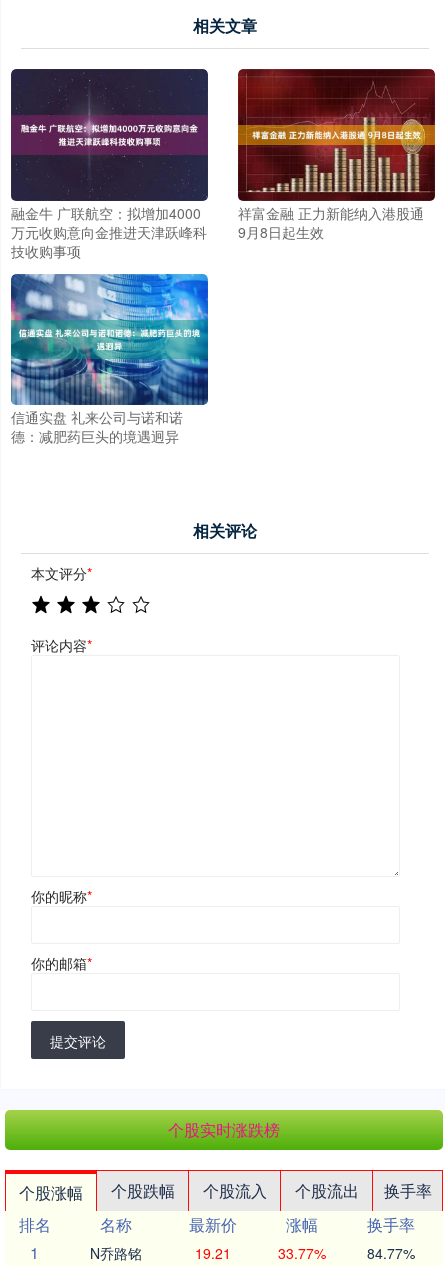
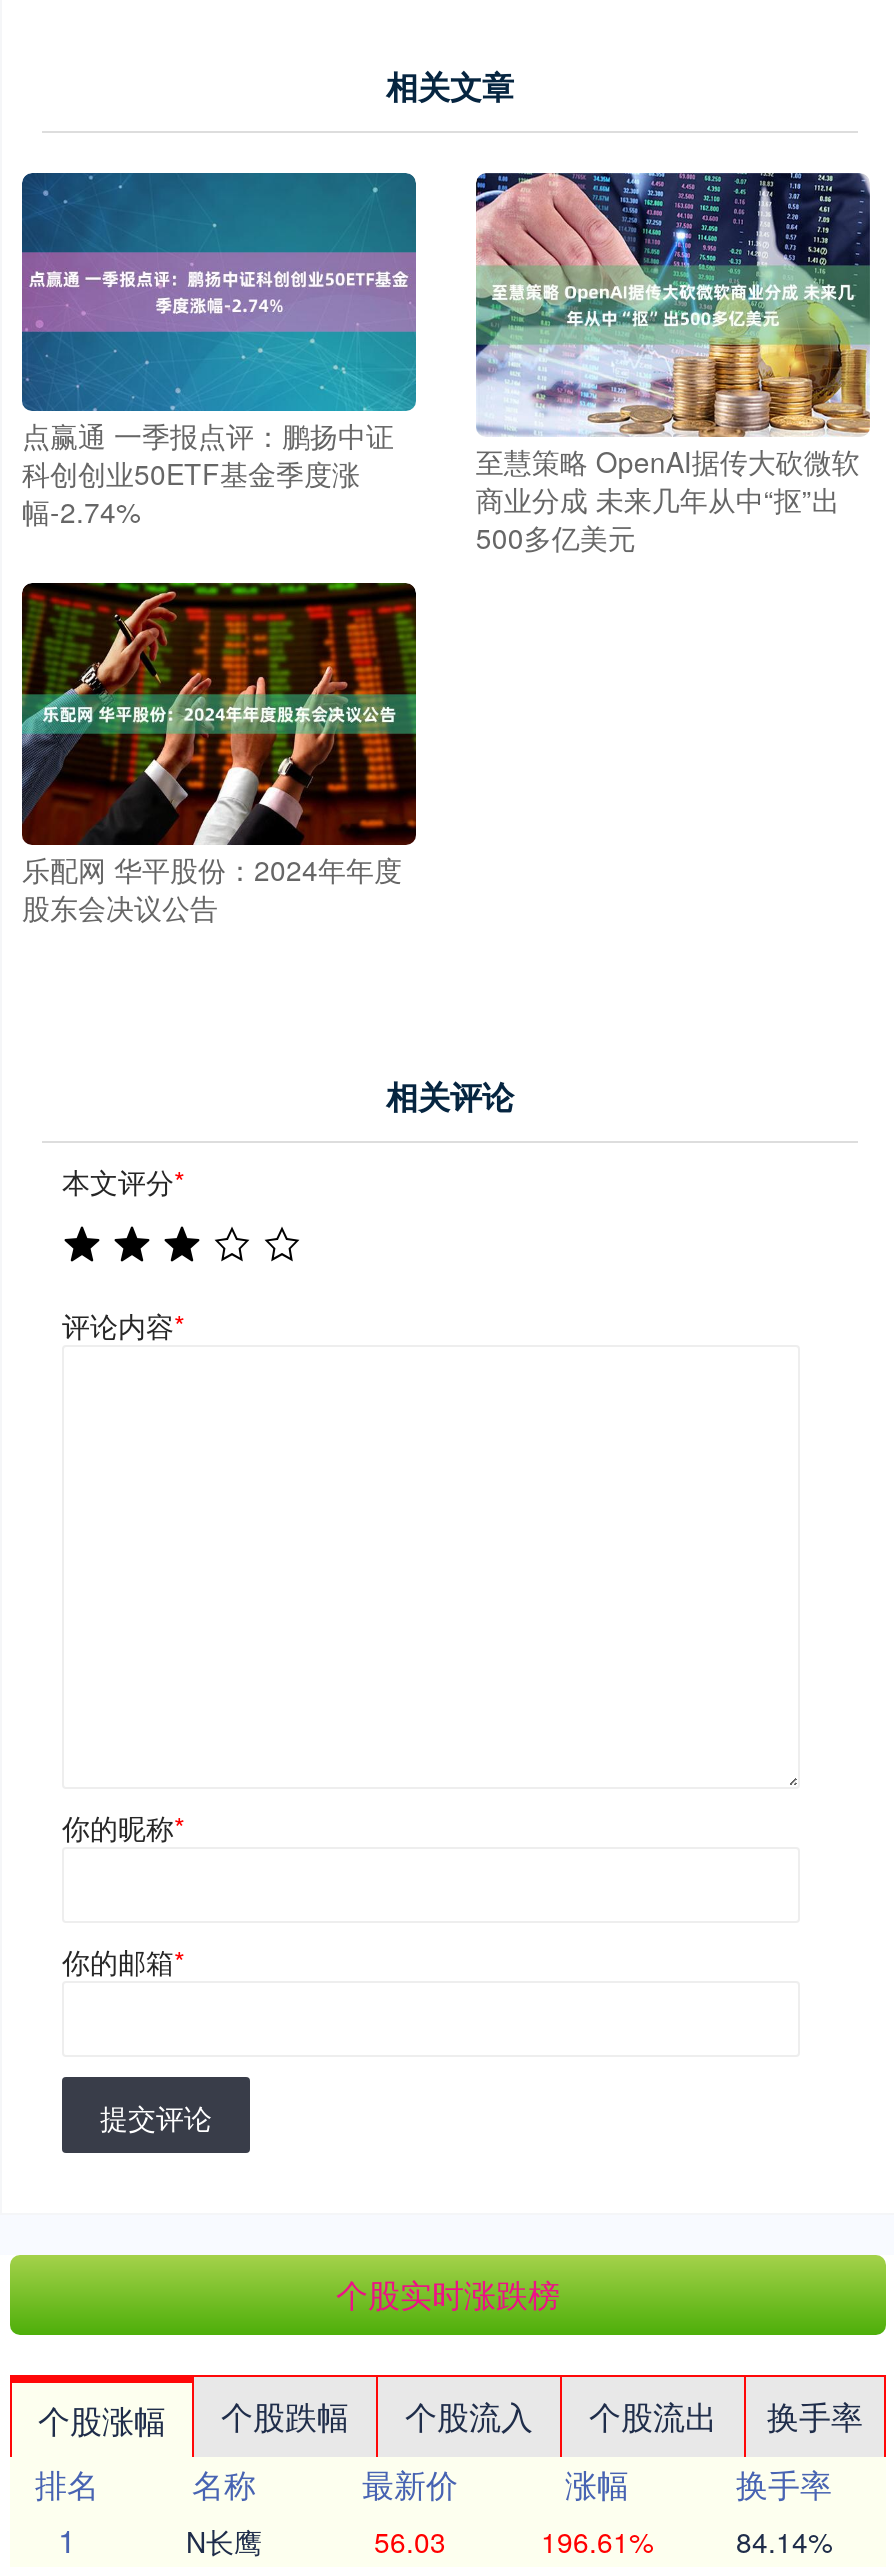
[11,69,209,261] [image] | 融金牛 广联航空：拟增加4000 | 万元收购意向金推进天津跃峰科 | 技收购事项 -> [22,173,418,531] [image] | 点赢通 一季报点评：鹏扬中证 | 科创创业50ETF基金季度涨 | 幅-2.74%
[237,68,436,242] [image] | 祥富金融 正力新能纳入港股通 | 9月8日起生效 -> [474,171,872,556] [image] | 至慧策略 OpenAI据传大砍微软 | 商业分成 未来几年从中“抠”出 | 500多亿美元
[10,273,209,446] [image] | 信通实盘 礼来公司与诺和诺 | 德：减肥药巨头的境遇迥异 -> [20,581,418,927] [image] | 乐配网 华平股份：2024年年度 | 股东会决议公告
[90,1243,414,1263] N乔路铭 | 19.21 | 33.77% | 84.77% -> [186,2521,832,2561] N长鹰 | 56.03 | 196.61% | 84.14%

